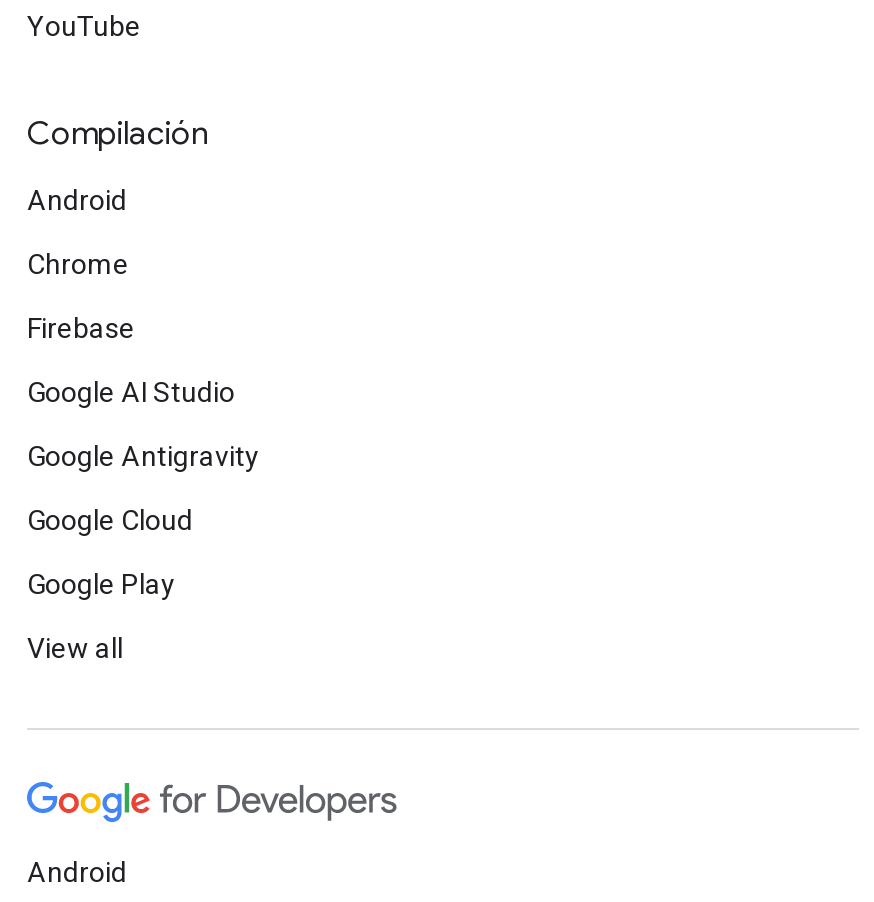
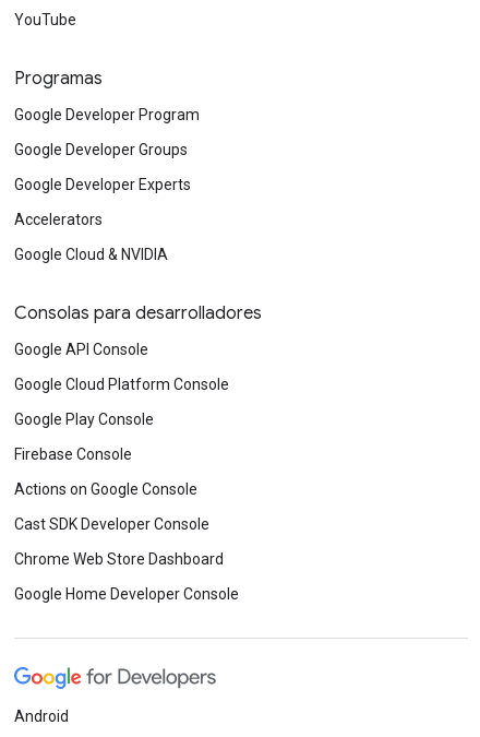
[27,114,259,664] Compilación | Android | Chrome | Firebase | Google AI Studio | Google Antigravity | Google Cloud | Google Play | View all -> [14,68,262,603] Programas | Google Developer Program | Google Developer Groups | Google Developer Experts | Accelerators | Google Cloud & NVIDIA | Consolas para desarrolladores | Google API Console | Google Cloud Platform Console | Google Play Console | Firebase Console | Actions on Google Console | Cast SDK Developer Console | Chrome Web Store Dashboard | Google Home Developer Console

